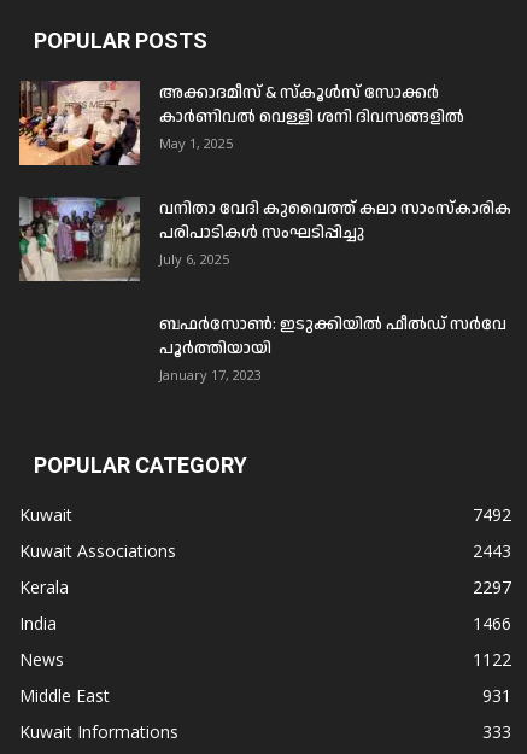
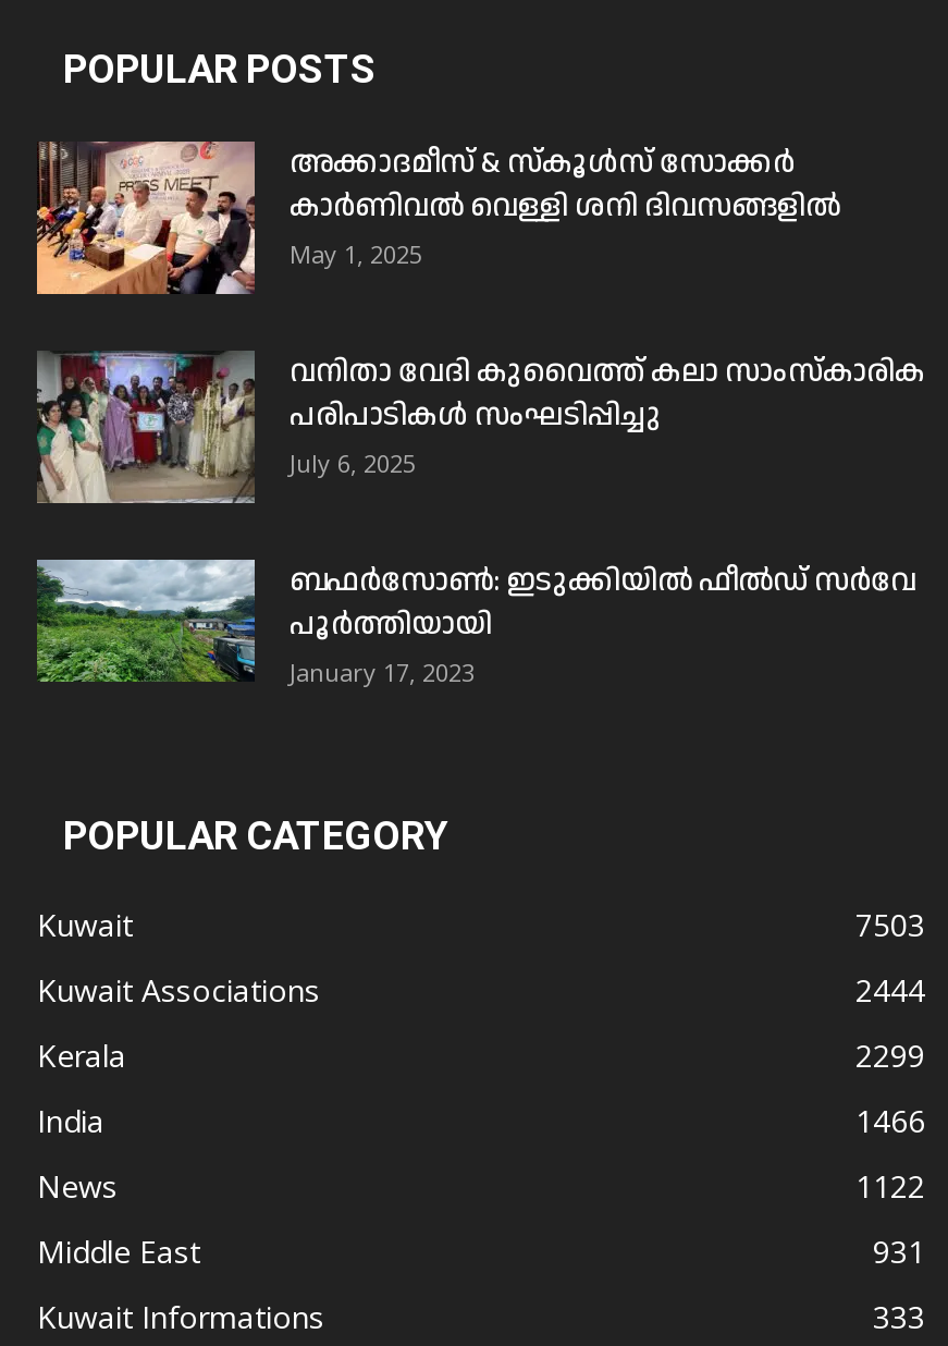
none -> [35,556,257,685] [image]
[473,504,511,526] 7492 -> [855,904,925,945] 7503
[473,540,511,563] 2443 -> [855,969,925,1010] 2444
[473,576,511,599] 2297 -> [855,1034,925,1076] 2299

